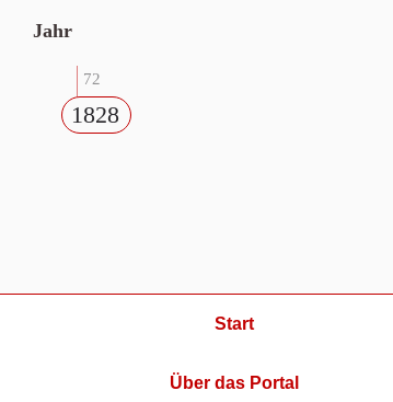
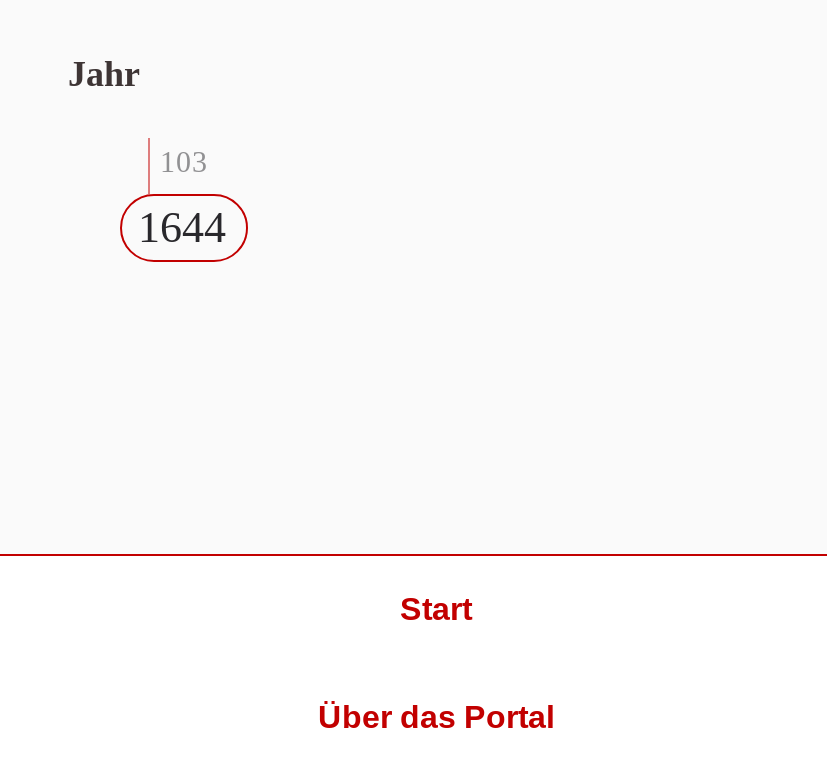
[83,70,101,88] 72 -> [160,146,208,178] 103
[71,101,119,128] 1828 -> [138,202,226,252] 1644

